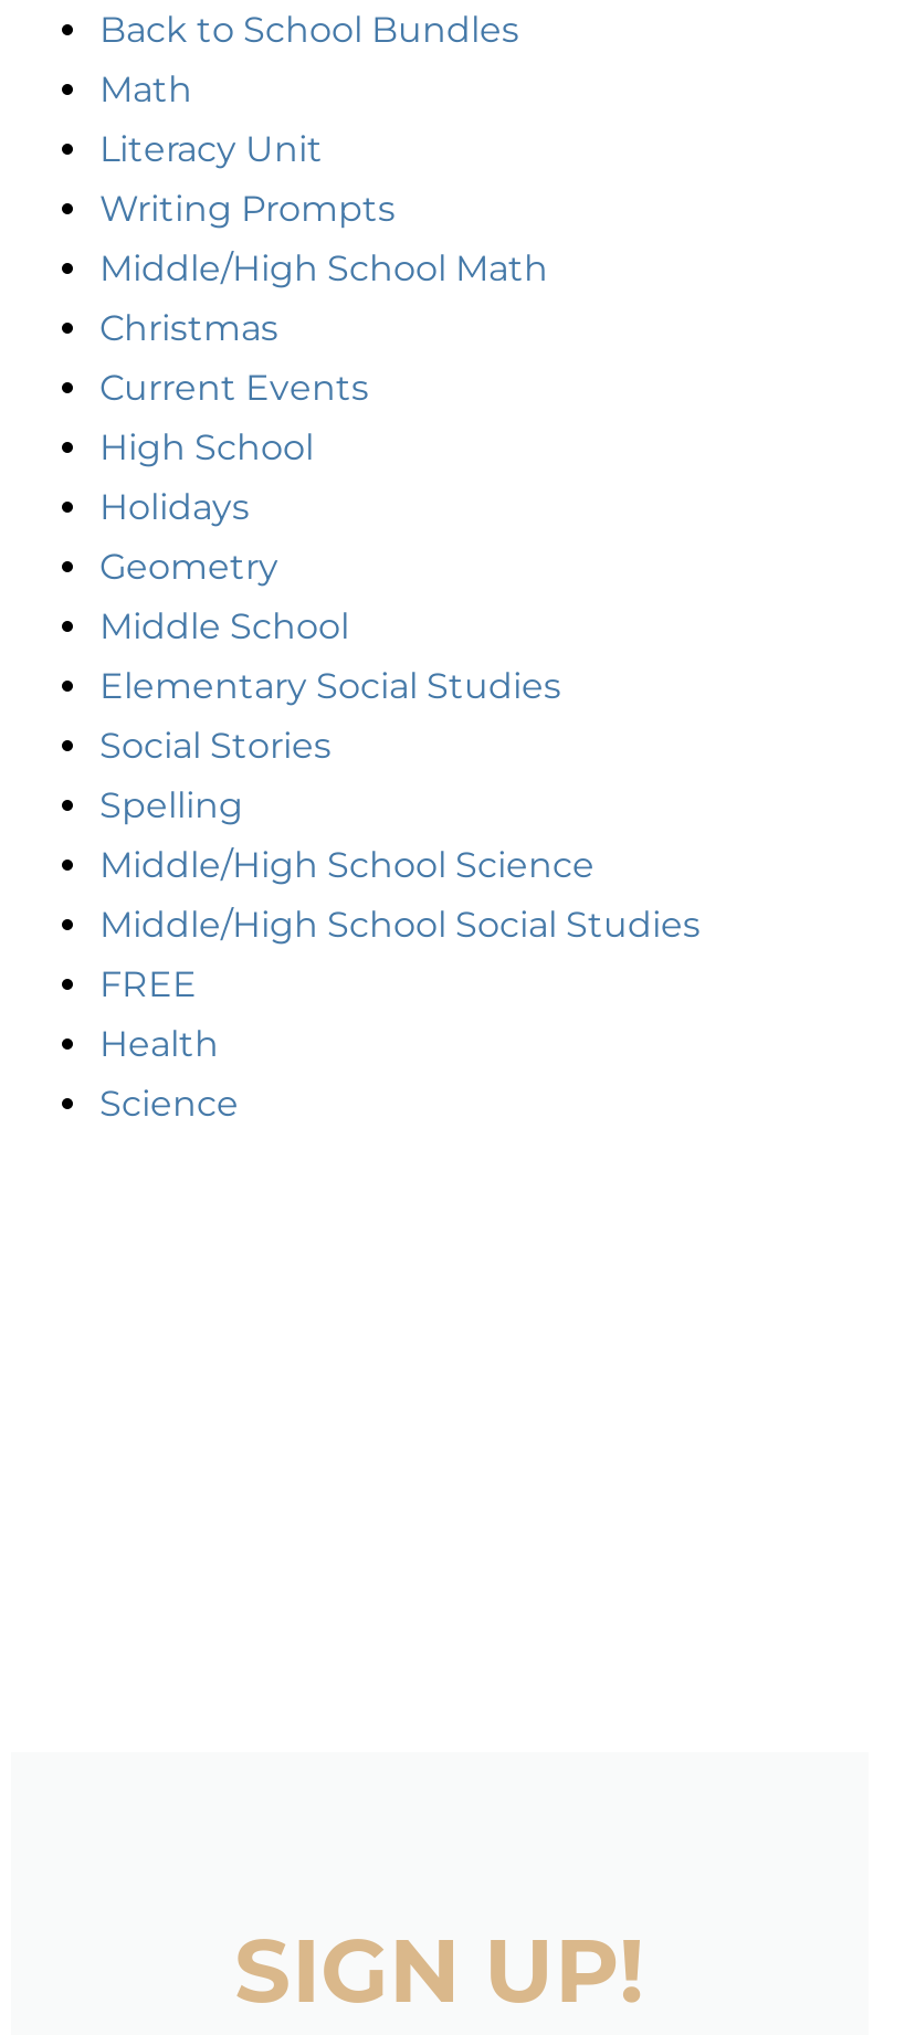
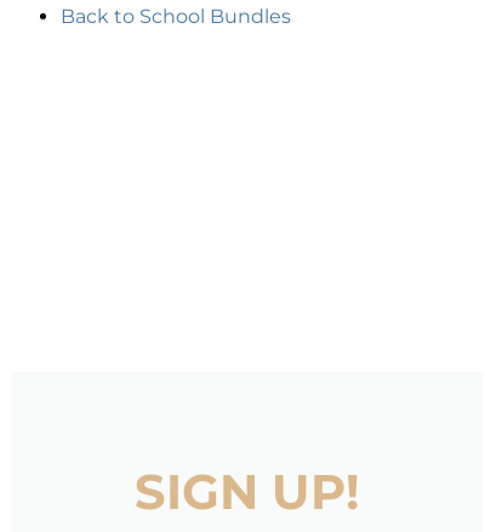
[99,69,701,1126] Math | Literacy Unit | Writing Prompts | Middle/High School Math | Christmas | Current Events | High School | Holidays | Geometry | Middle School | Elementary Social Studies | Social Stories | Spelling | Middle/High School Science | Middle/High School Social Studies | FREE | Health | Science -> none

